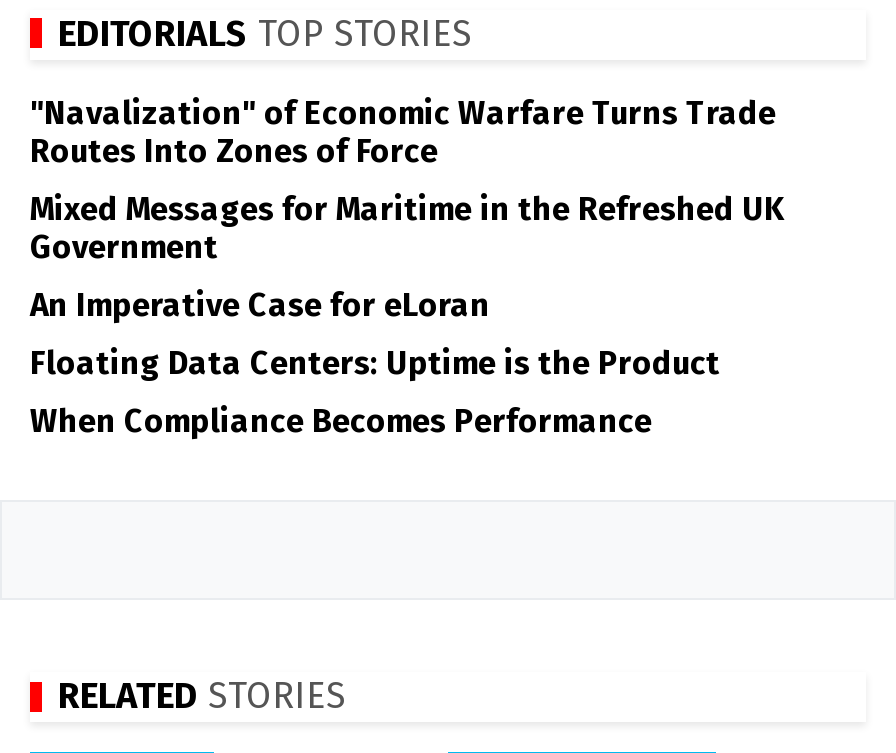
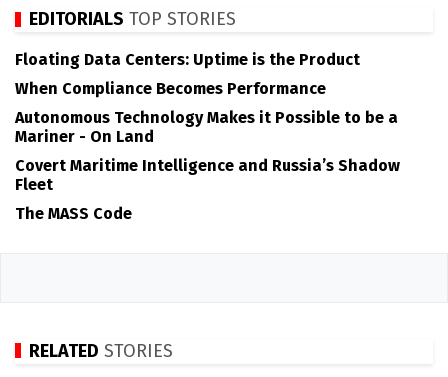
[30,95,784,325] "Navalization" of Economic Warfare Turns Trade | Routes Into Zones of Force | Mixed Messages for Maritime in the Refreshed UK | Government | An Imperative Case for eLoran -> none
moved [30,345,720,441] -> [15,50,360,98]: Floating Data Centers: Uptime is the Product | When Compliance Becomes Performance
none -> [15,108,400,223] Autonomous Technology Makes it Possible to be a | Mariner - On Land | Covert Maritime Intelligence and Russia’s Shadow | Fleet | The MASS Code

